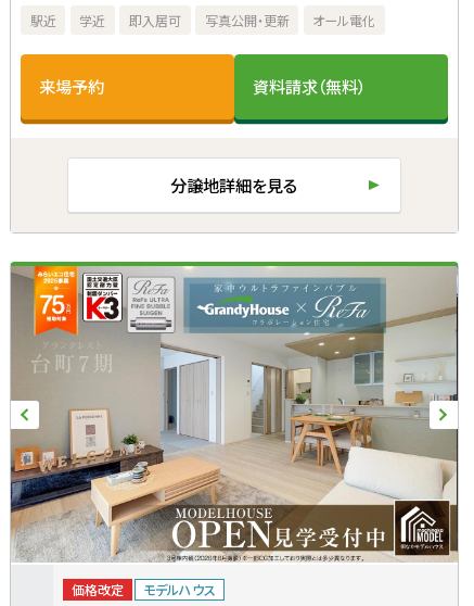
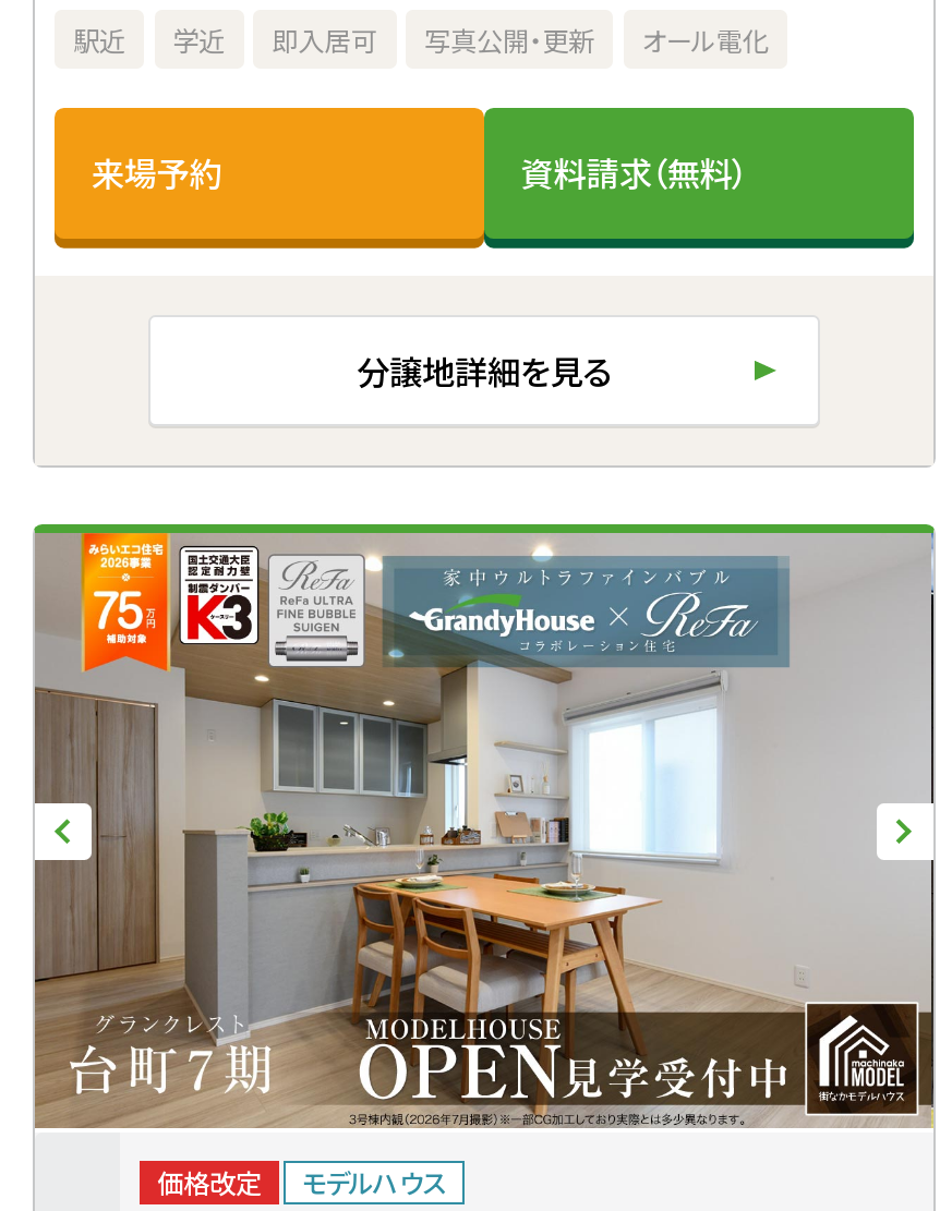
[10,266,458,561] [image] -> [33,533,933,1128] [image]

